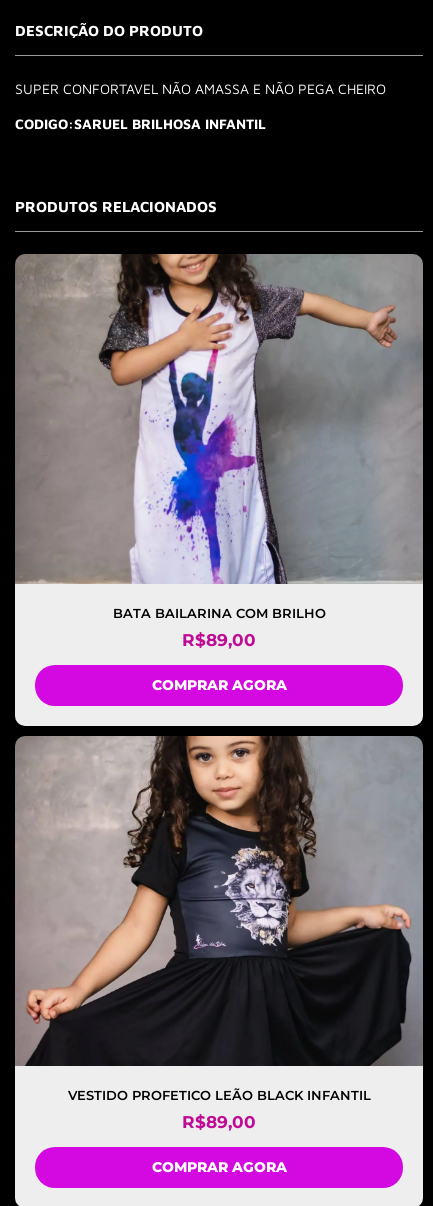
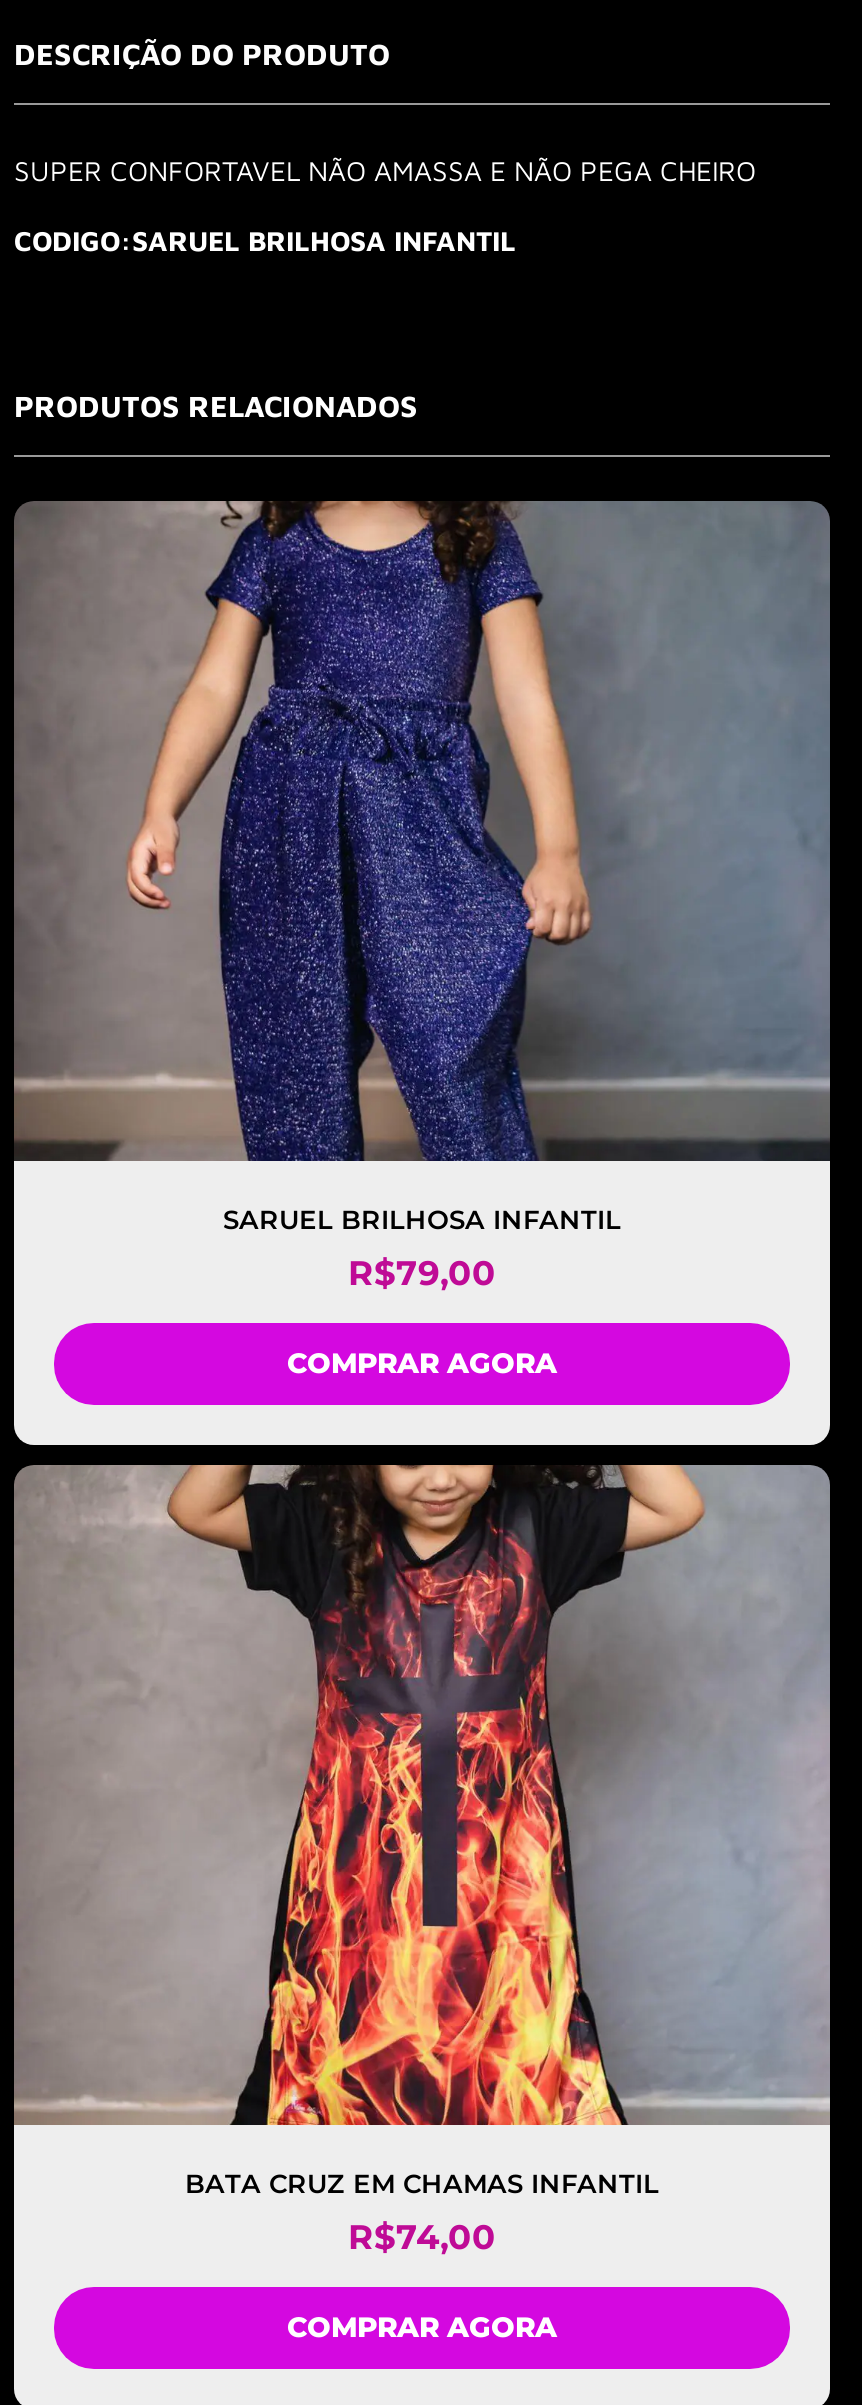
[15,253,424,650] [image] | BATA BAILARINA COM BRILHO | R$89,00 -> [16,499,830,1292] [image] | SARUEL BRILHOSA INFANTIL | R$79,00
[17,735,423,1132] [image] | VESTIDO PROFETICO LEÃO BLACK INFANTIL | R$89,00 -> [18,1463,830,2256] [image] | BATA CRUZ EM CHAMAS INFANTIL | R$74,00

